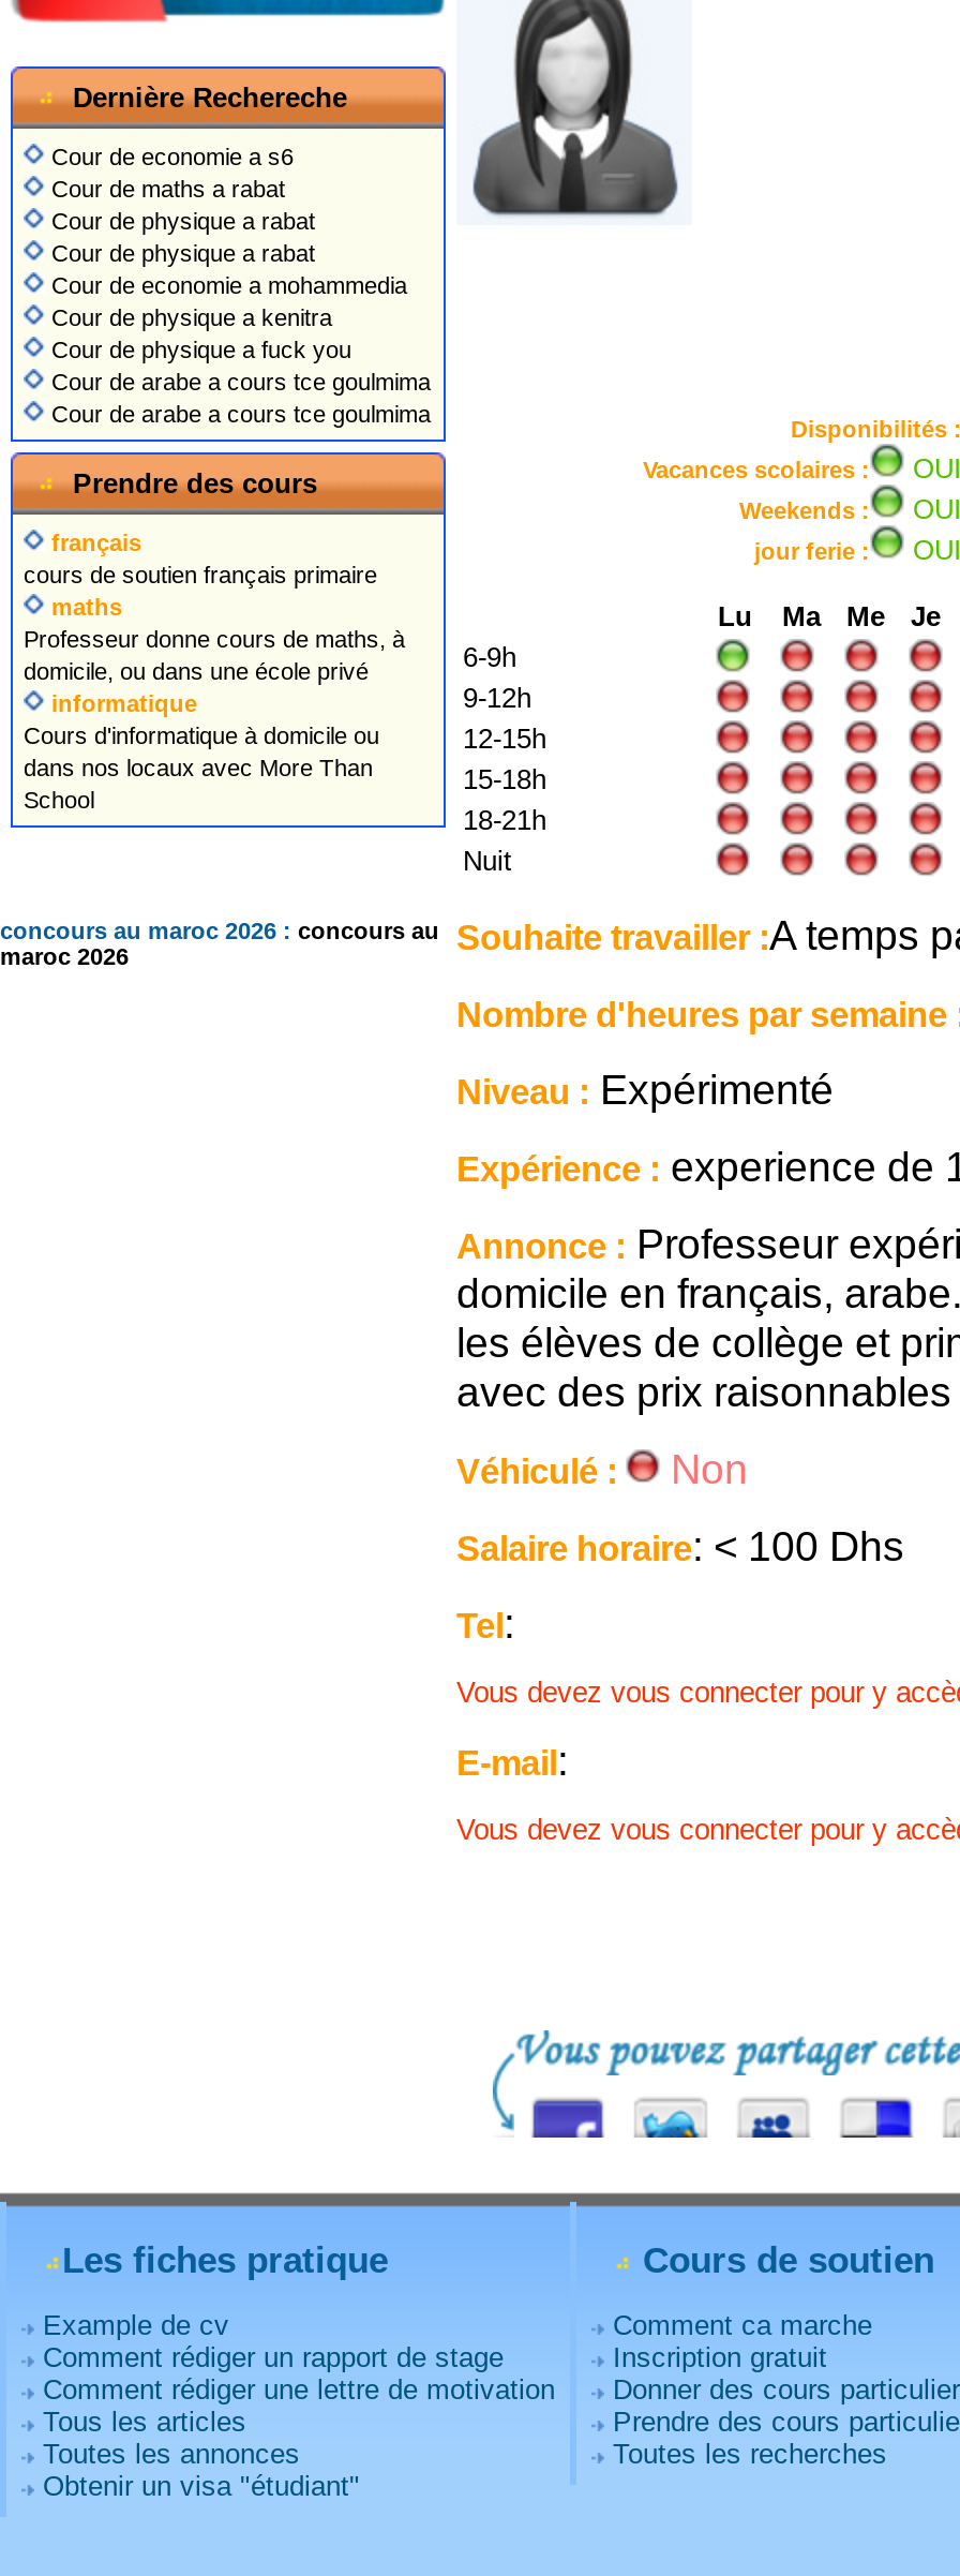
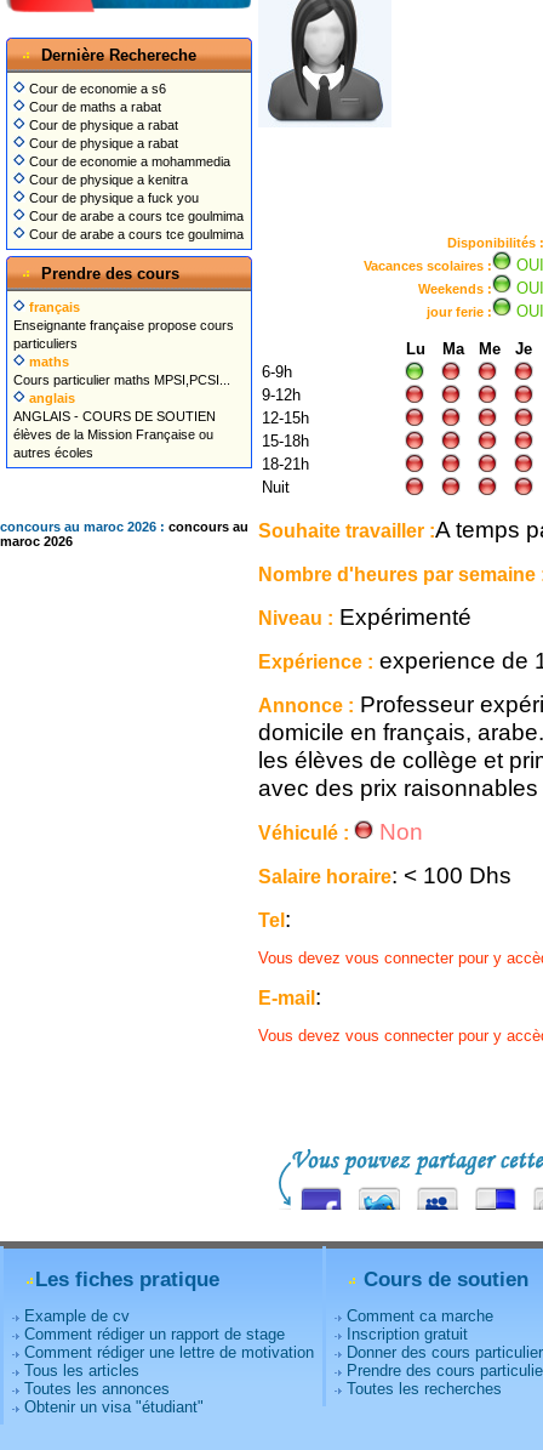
[24,562,377,587] cours de soutien français primaire -> [13,318,234,351] Enseignante française propose cours | particuliers
[24,626,405,813] Professeur donne cours de maths, à | domicile, ou dans une école privé | informatique | Cours d'informatique à domicile ou | dans nos locaux avec More Than | School -> [13,373,230,460] Cours particulier maths MPSI,PCSI... | anglais | ANGLAIS - COURS DE SOUTIEN | élèves de la Mission Française ou | autres écoles

